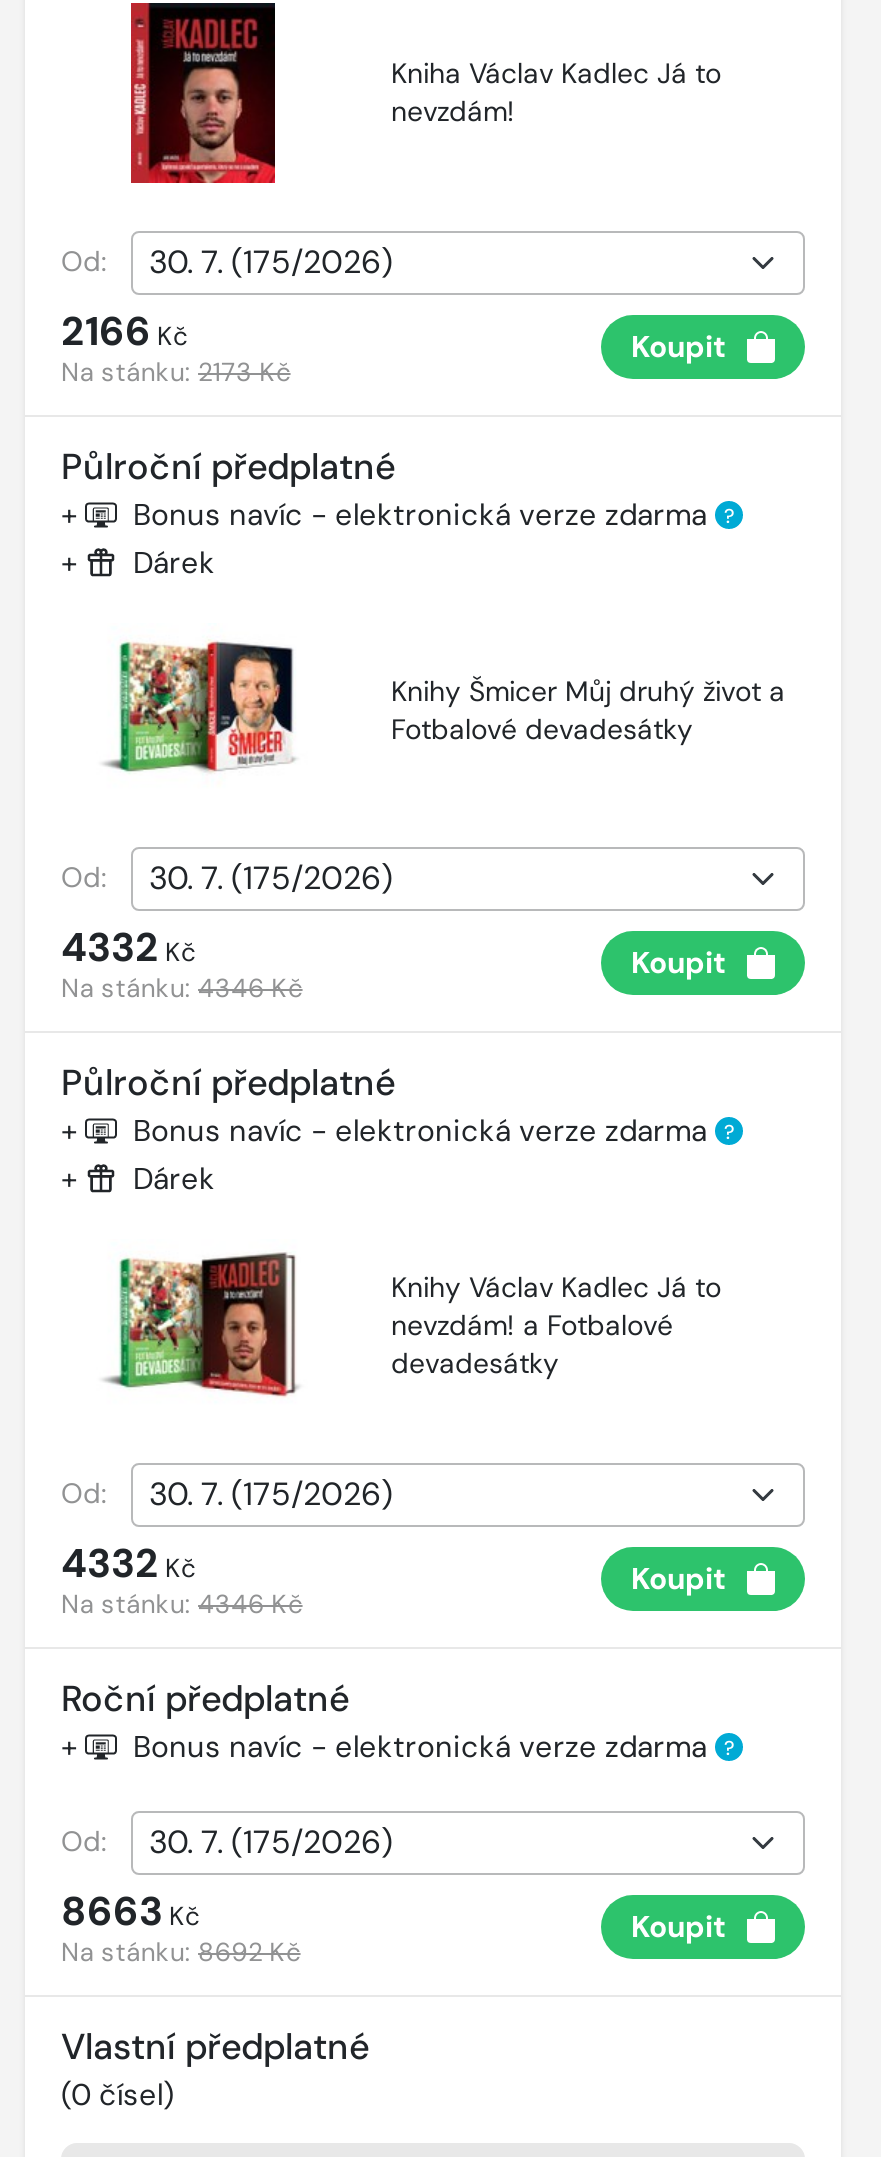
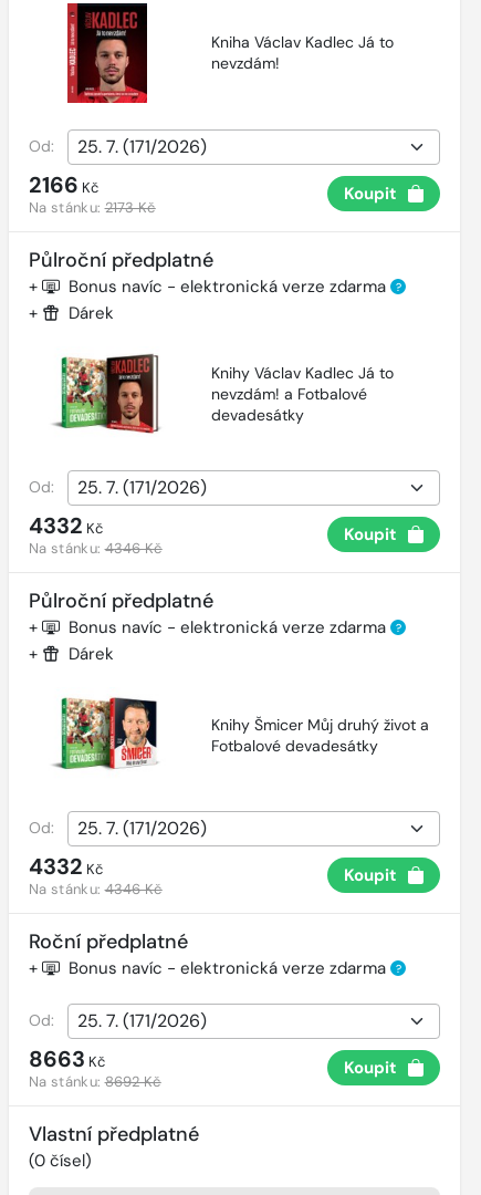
moved [391,672,785,746] -> [211,714,429,755]: Knihy Šmicer Můj druhý život a | Fotbalové devadesátky
moved [391,1269,721,1381] -> [211,363,394,425]: Knihy Václav Kadlec Já to | nevzdám! a Fotbalové | devadesátky

